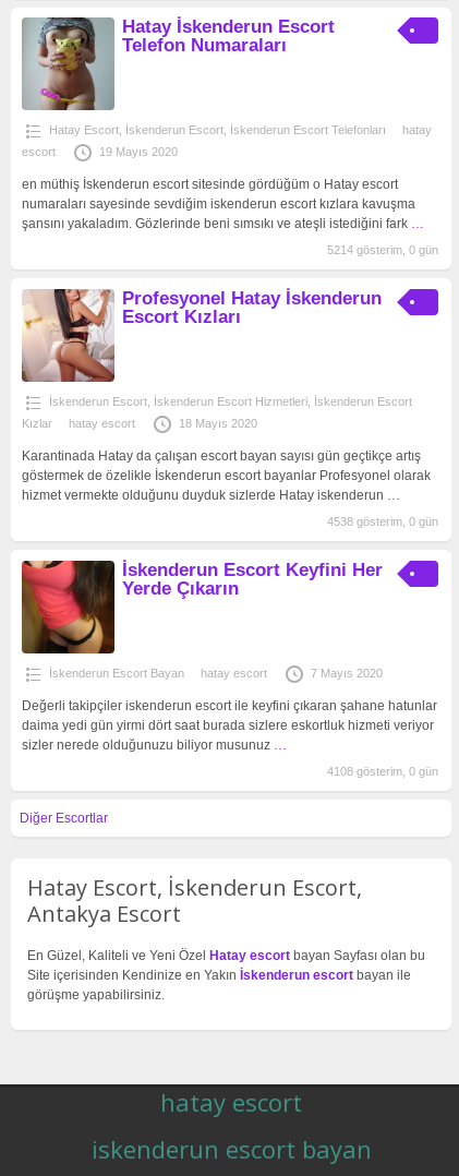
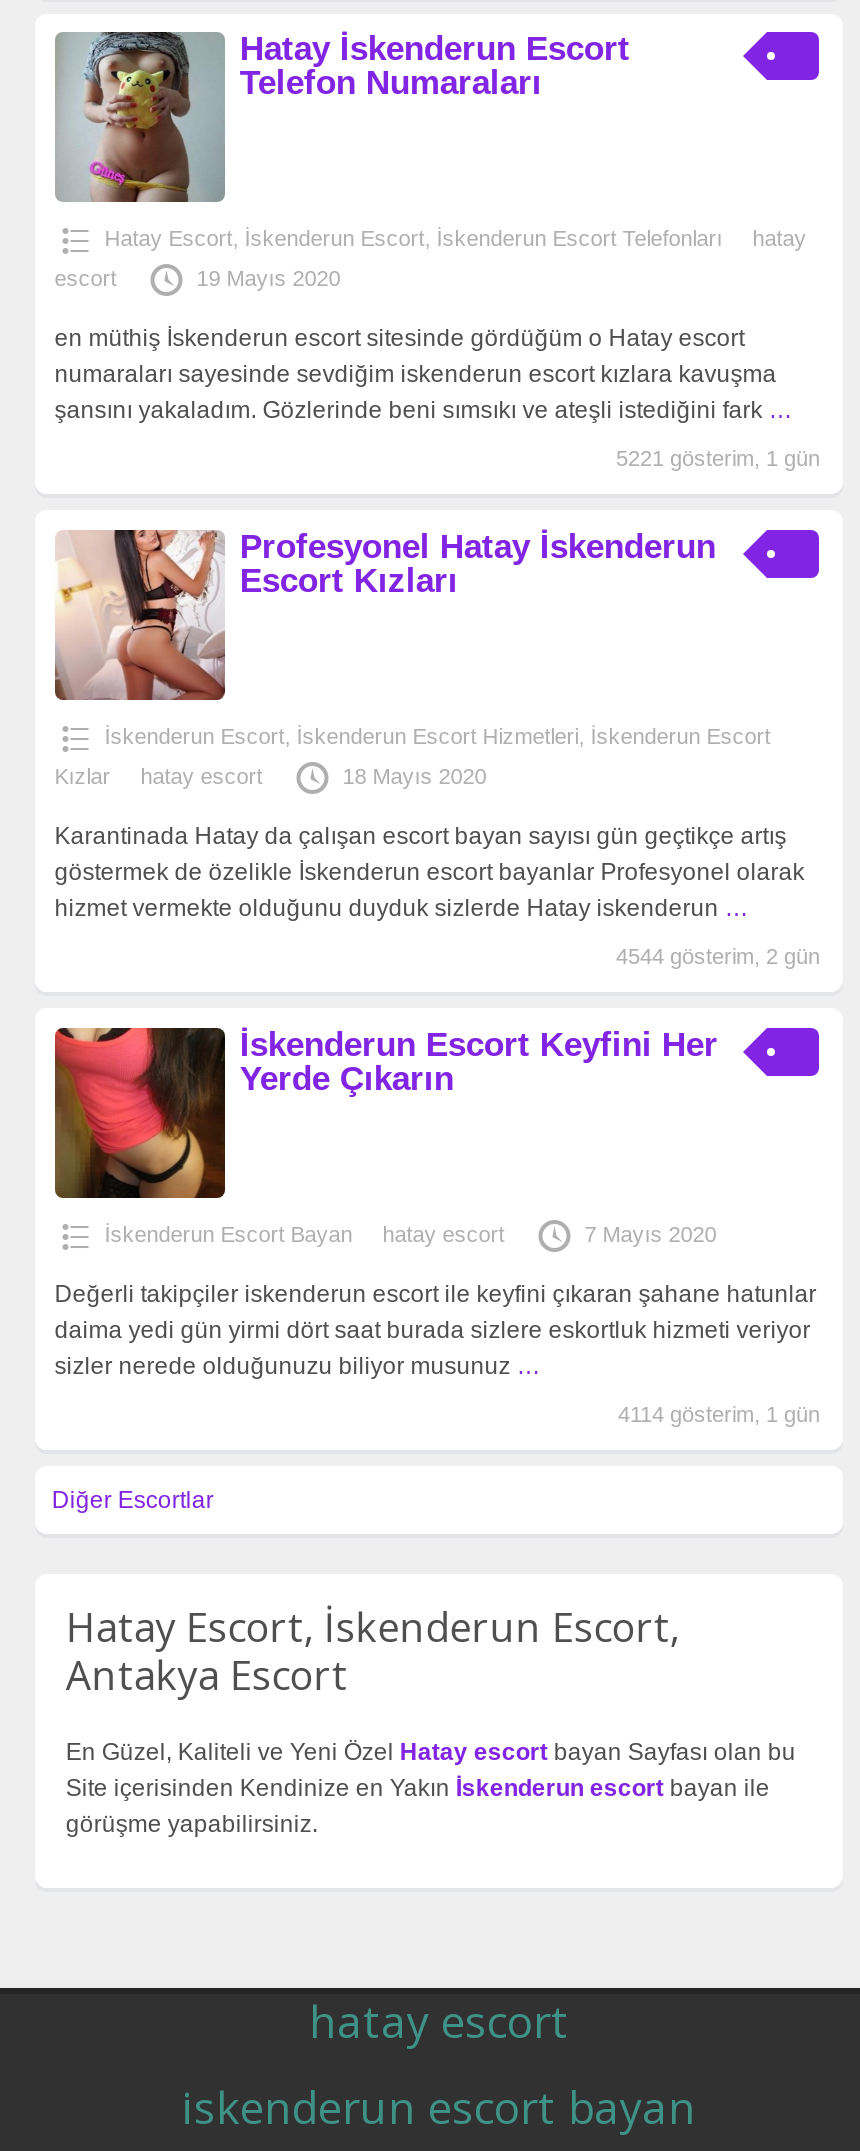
[328,243,439,256] 5214 gösterim, 0 gün -> [616,446,820,470] 5221 gösterim, 1 gün
[328,515,439,528] 4538 gösterim, 0 gün -> [616,944,820,968] 4544 gösterim, 2 gün
[328,764,439,777] 4108 gösterim, 0 gün -> [618,1401,820,1425] 4114 gösterim, 1 gün

